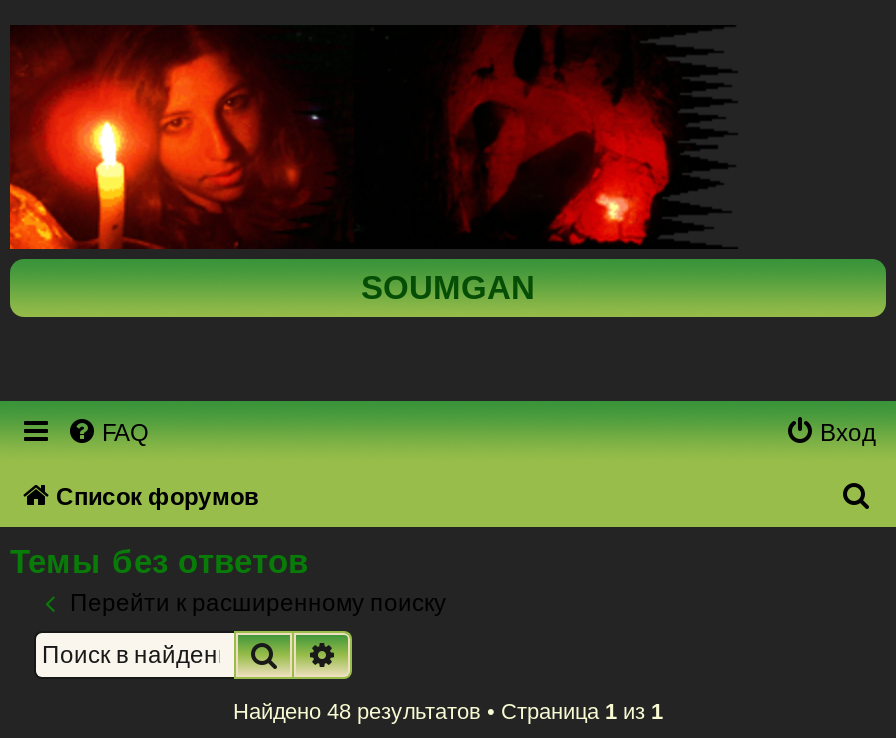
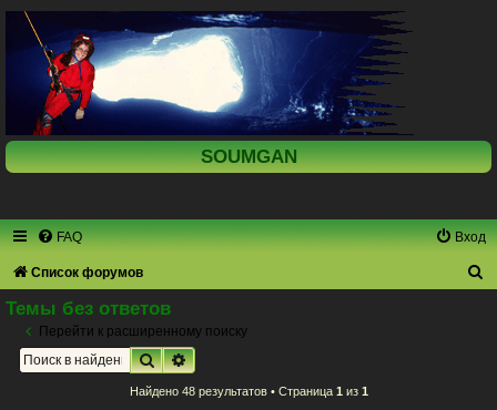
[8,25,724,251] [image] -> [6,11,395,135] [image]

